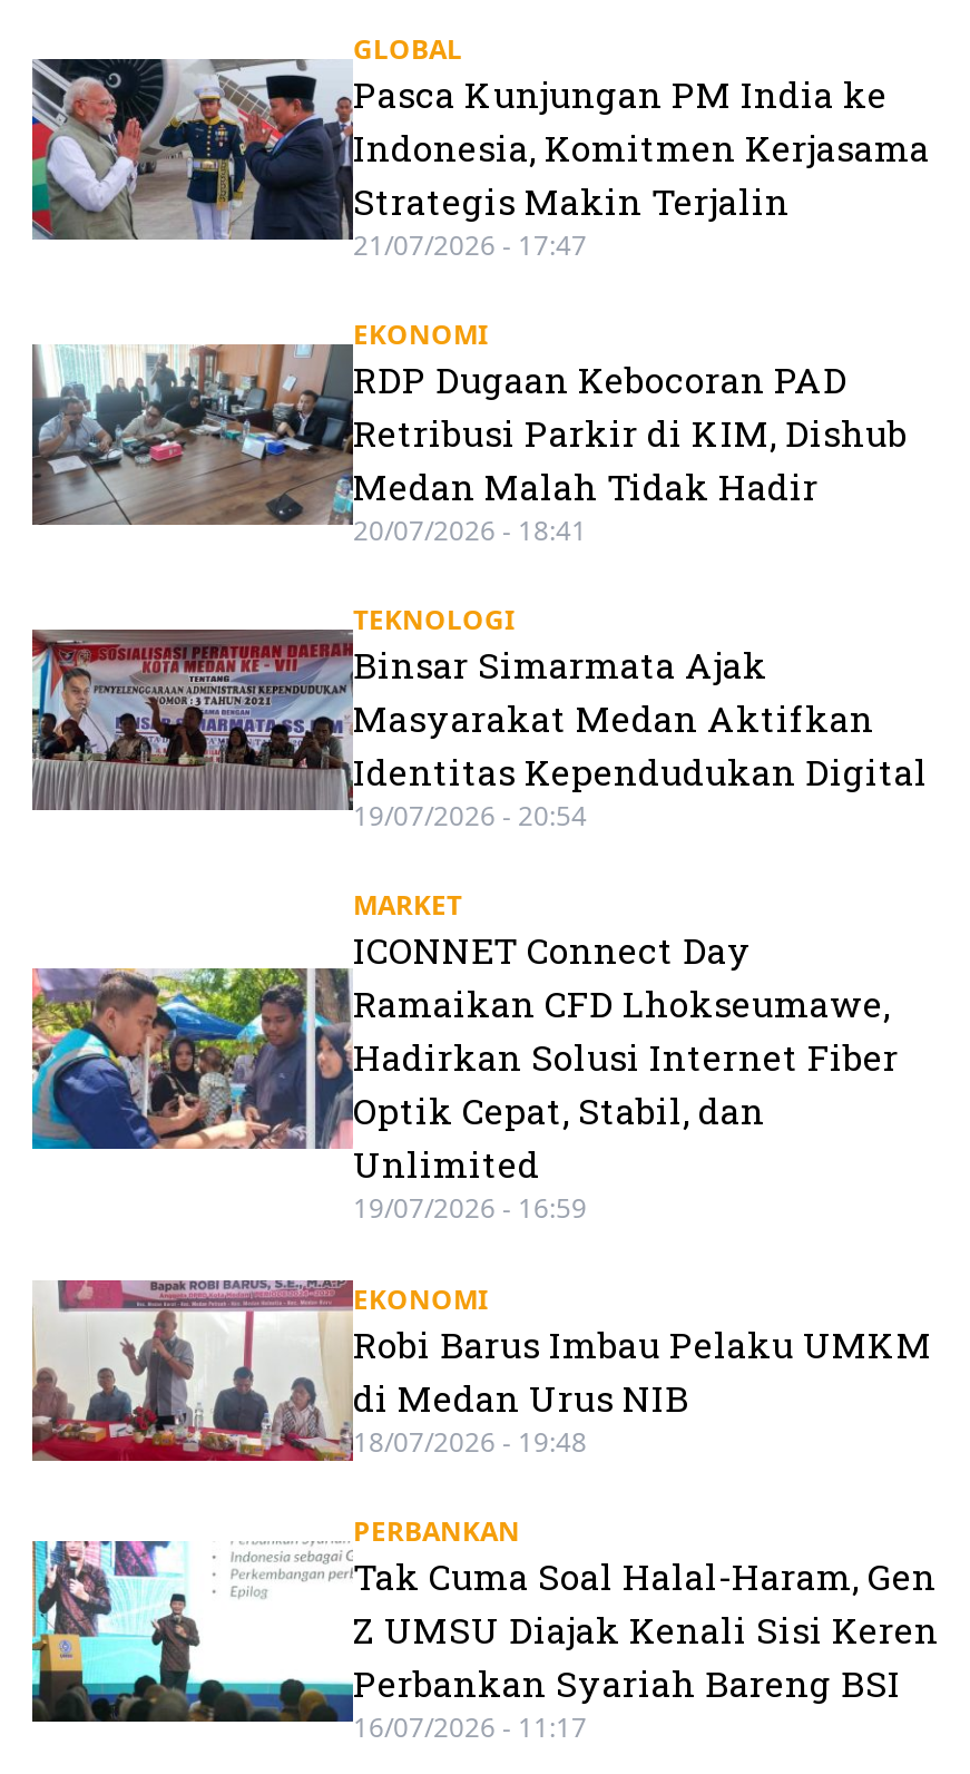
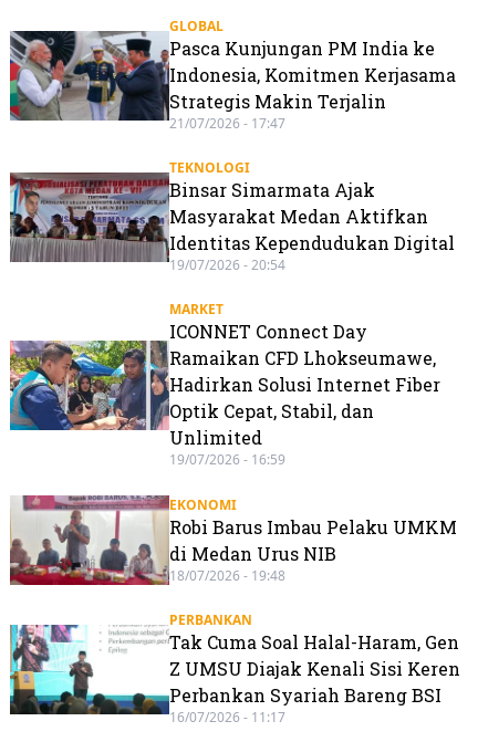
[30,315,908,549] [image] | EKONOMI | RDP Dugaan Kebocoran PAD | Retribusi Parkir di KIM, Dishub | Medan Malah Tidak Hadir | 20/07/2026 - 18:41 -> none

